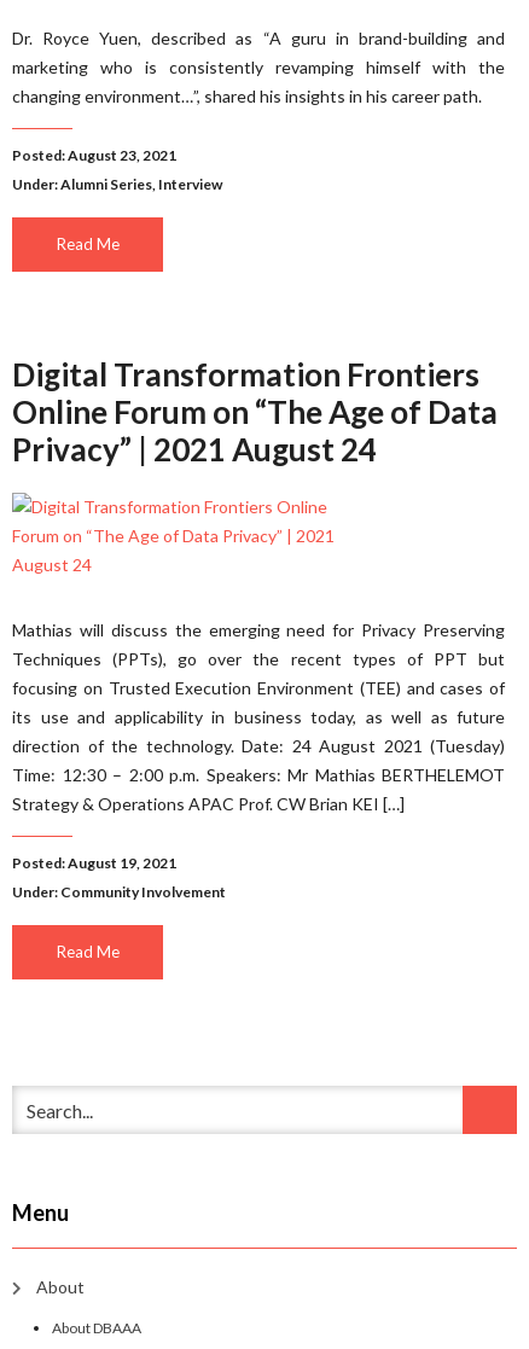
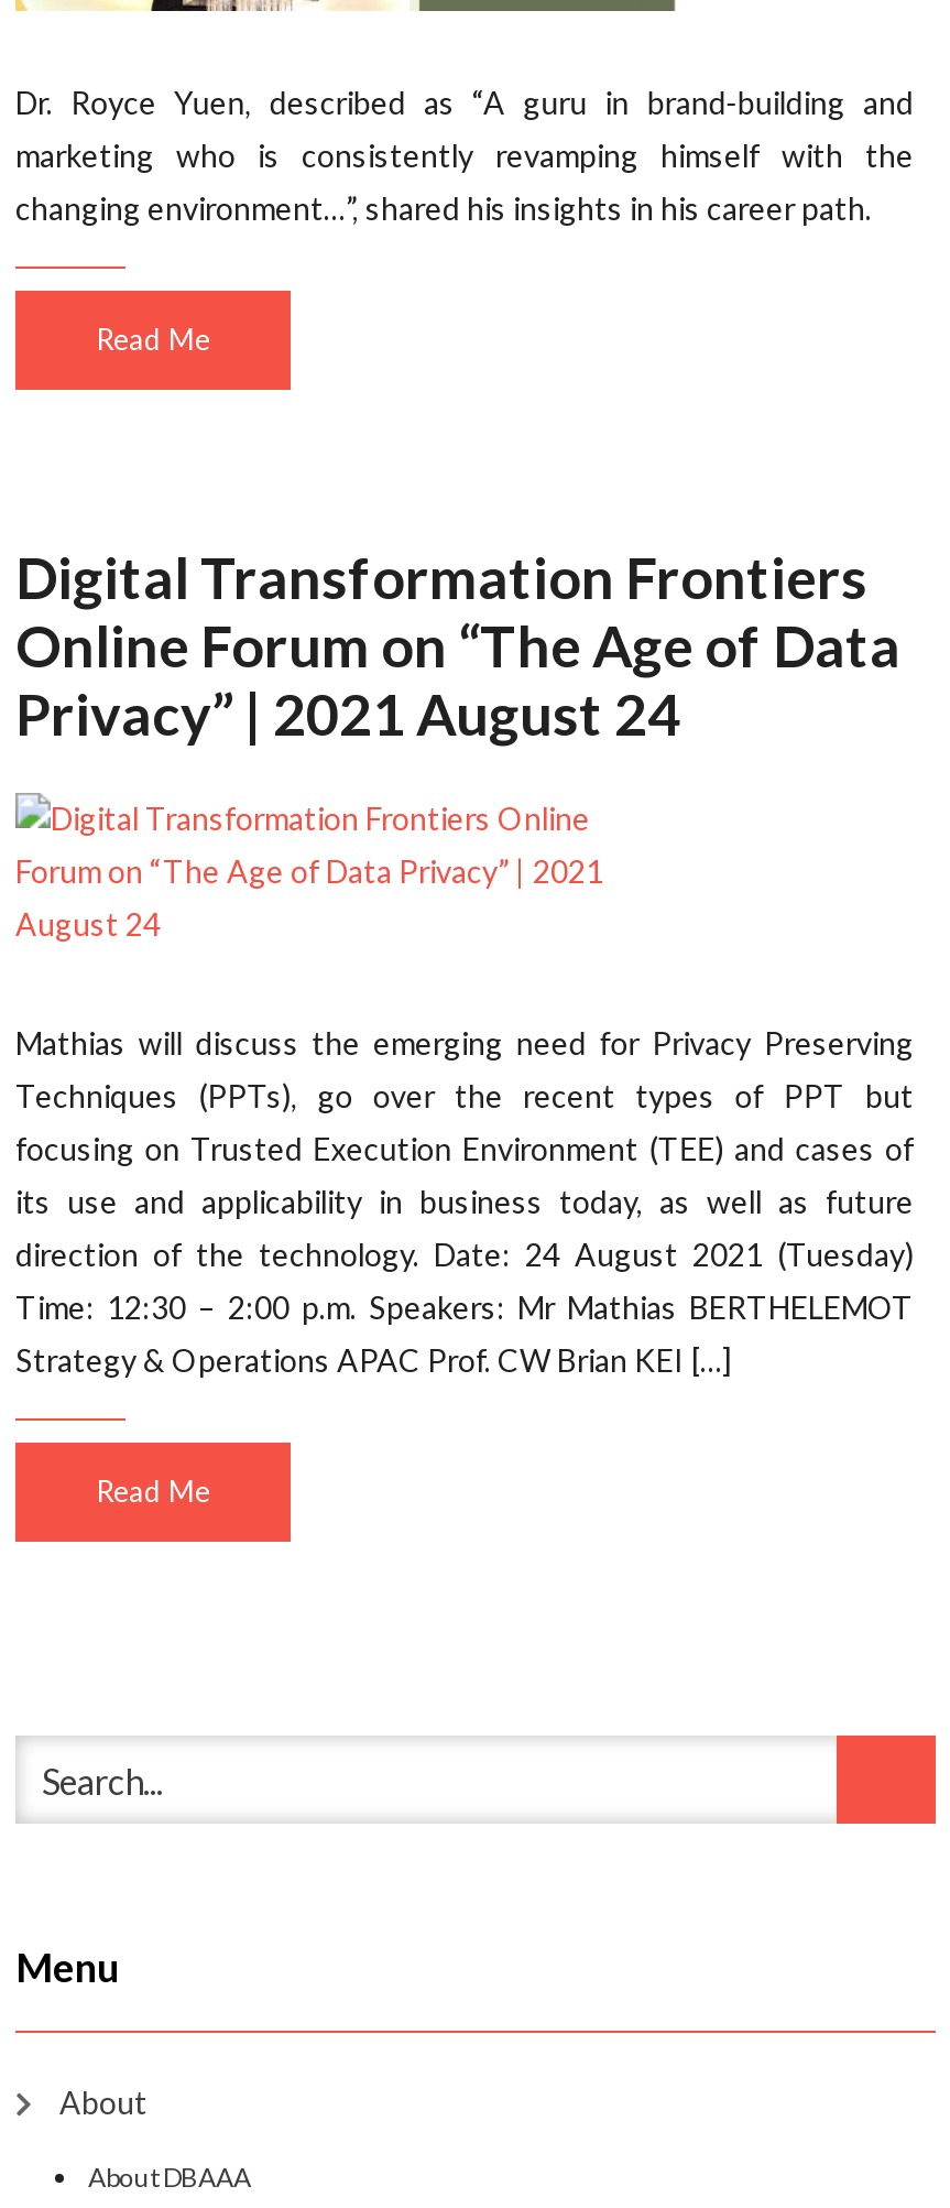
[12,146,222,193] Posted: August 23, 2021 | Under: Alumni Series, Interview -> none
[12,854,226,901] Posted: August 19, 2021 | Under: Community Involvement -> none

